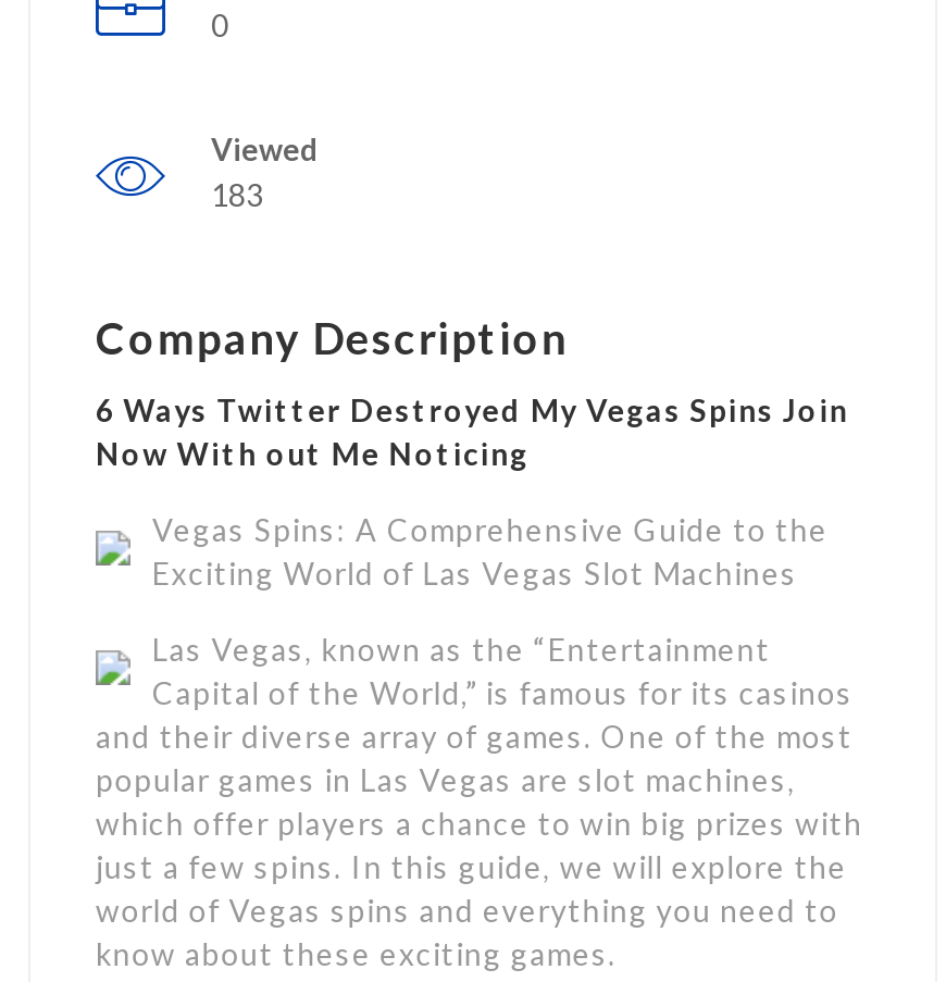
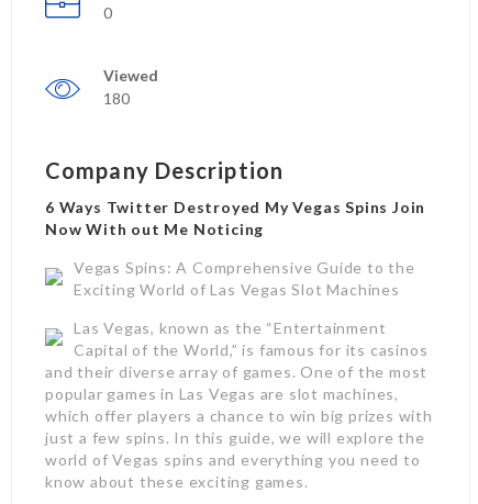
[211,176,263,213] 183 -> [103,89,130,108] 180

